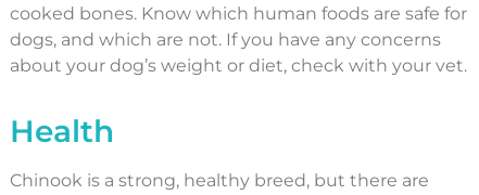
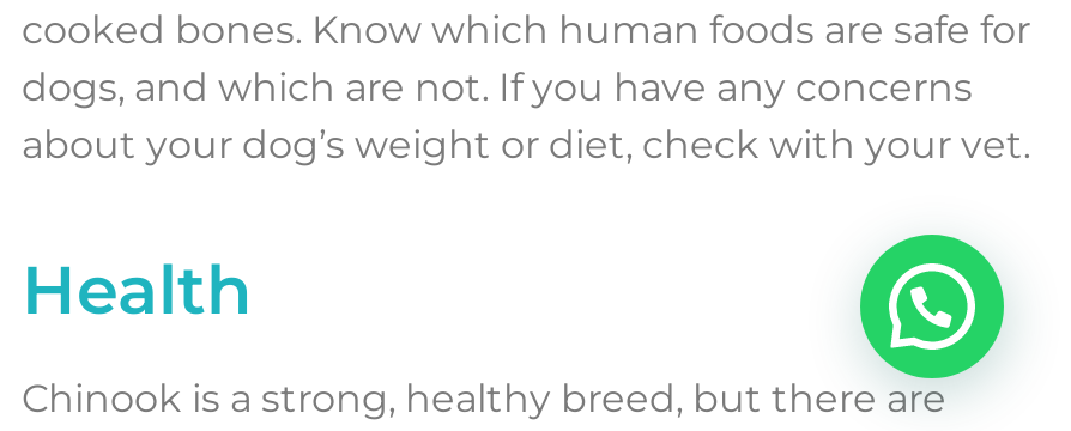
none -> [855,232,1009,388] [image]

